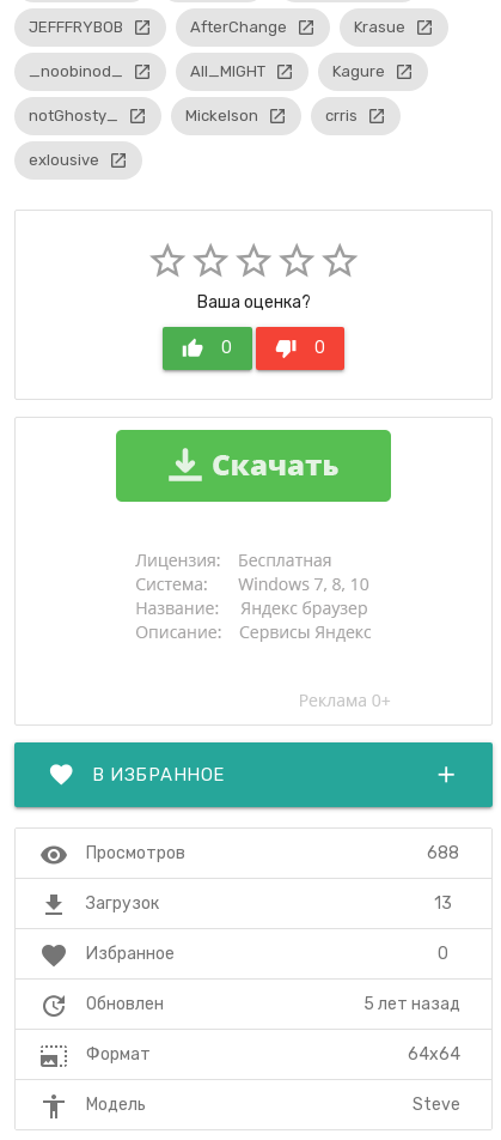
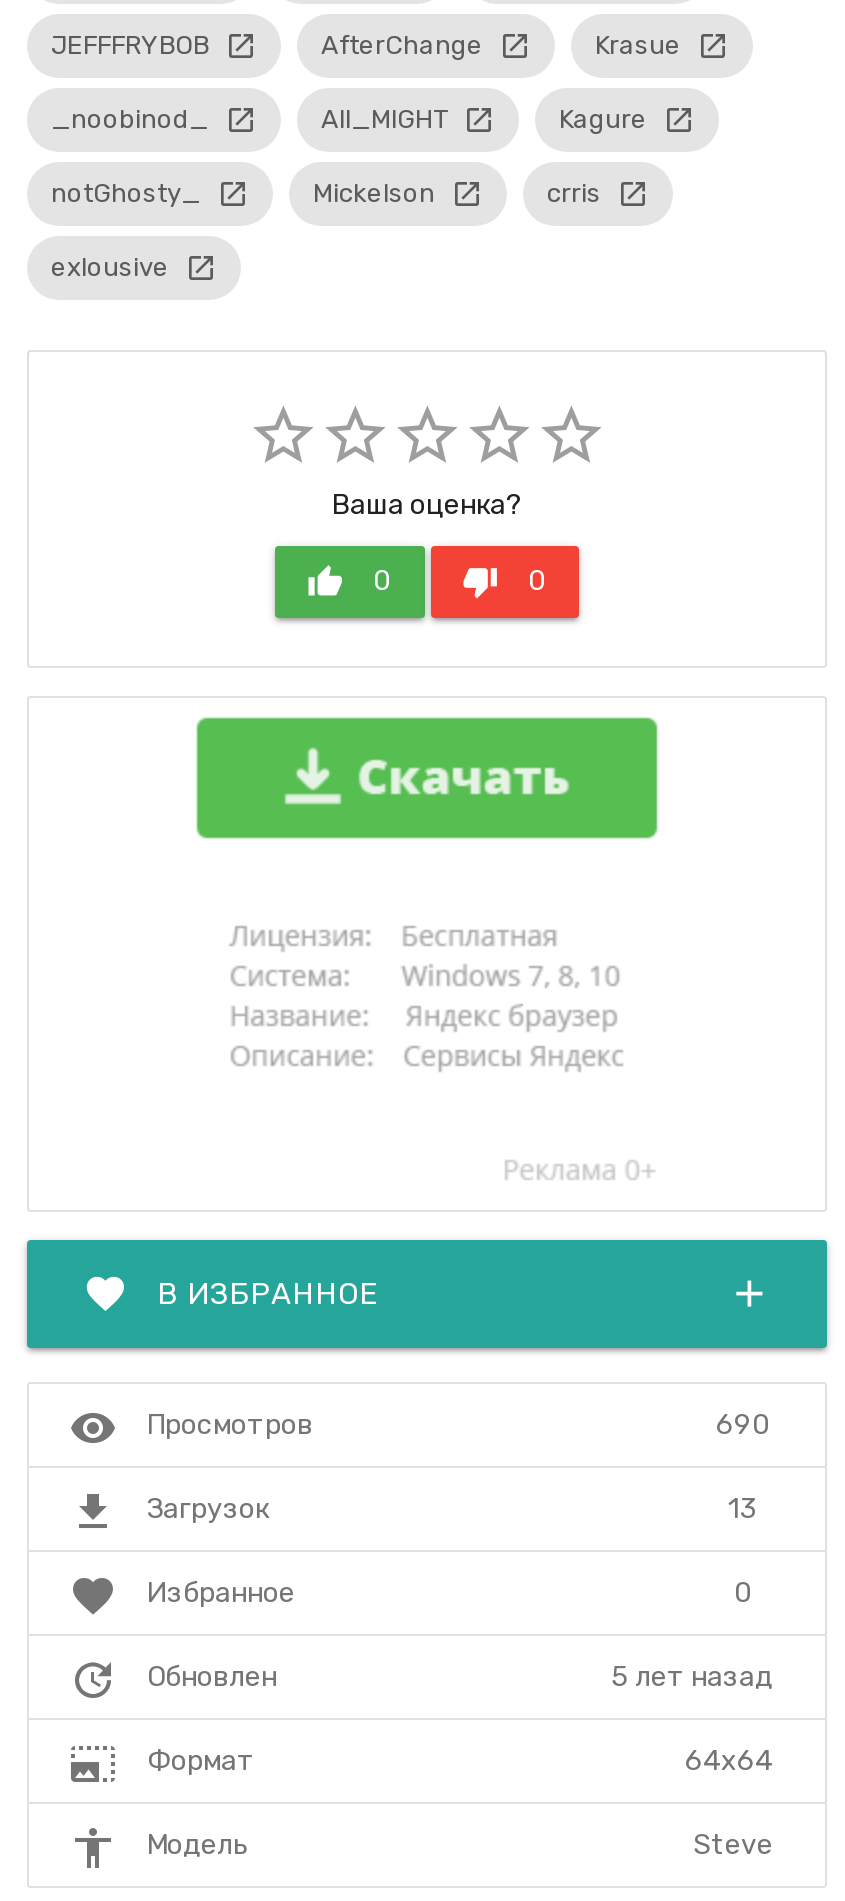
[426,842,459,863] 688 -> [716,1407,770,1441] 690

